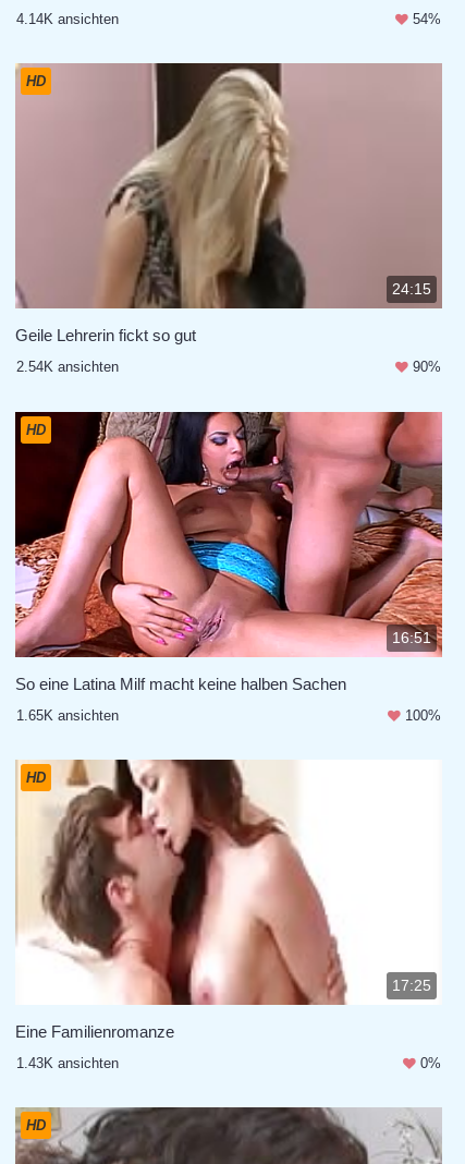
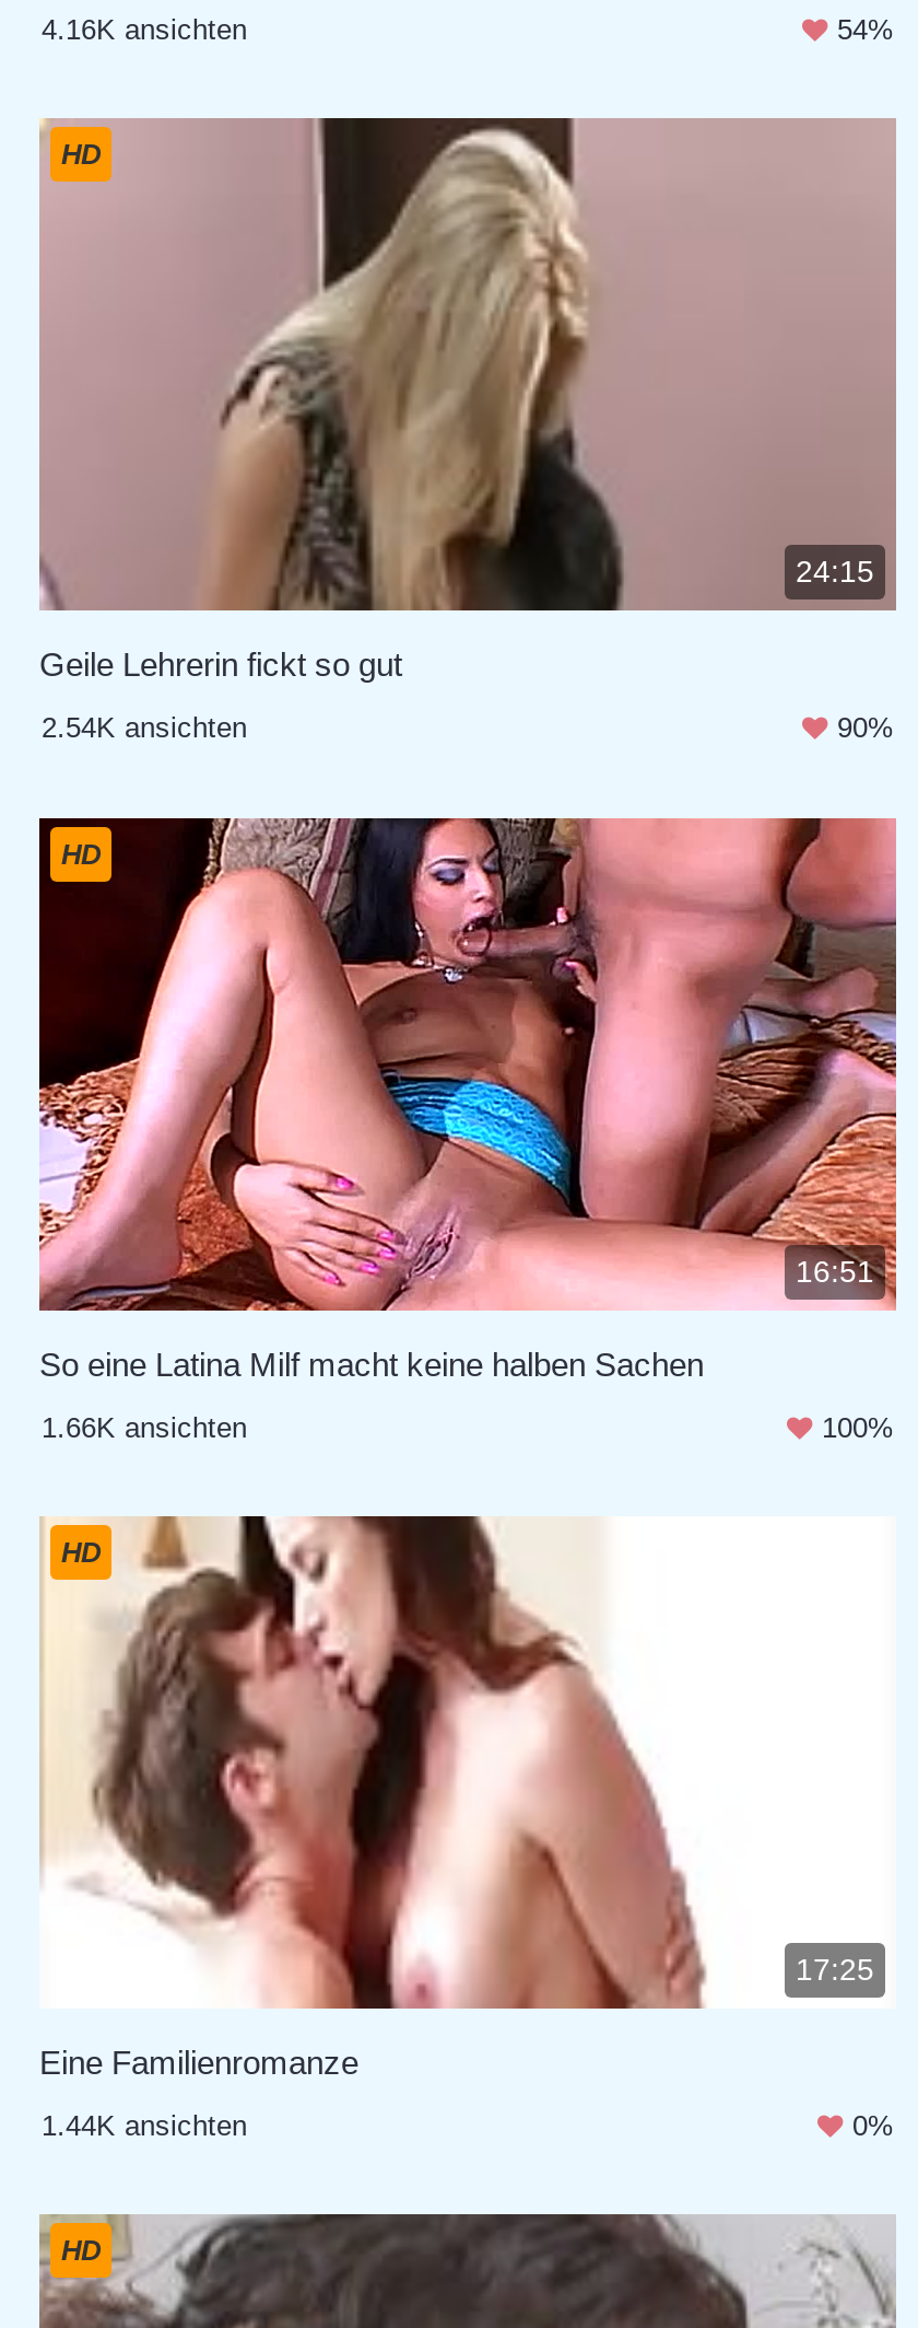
[16,11,119,27] 4.14K ansichten -> [42,13,247,46] 4.16K ansichten
[16,707,119,723] 1.65K ansichten -> [42,1411,247,1443] 1.66K ansichten
[16,1055,119,1071] 1.43K ansichten -> [42,2109,247,2142] 1.44K ansichten

